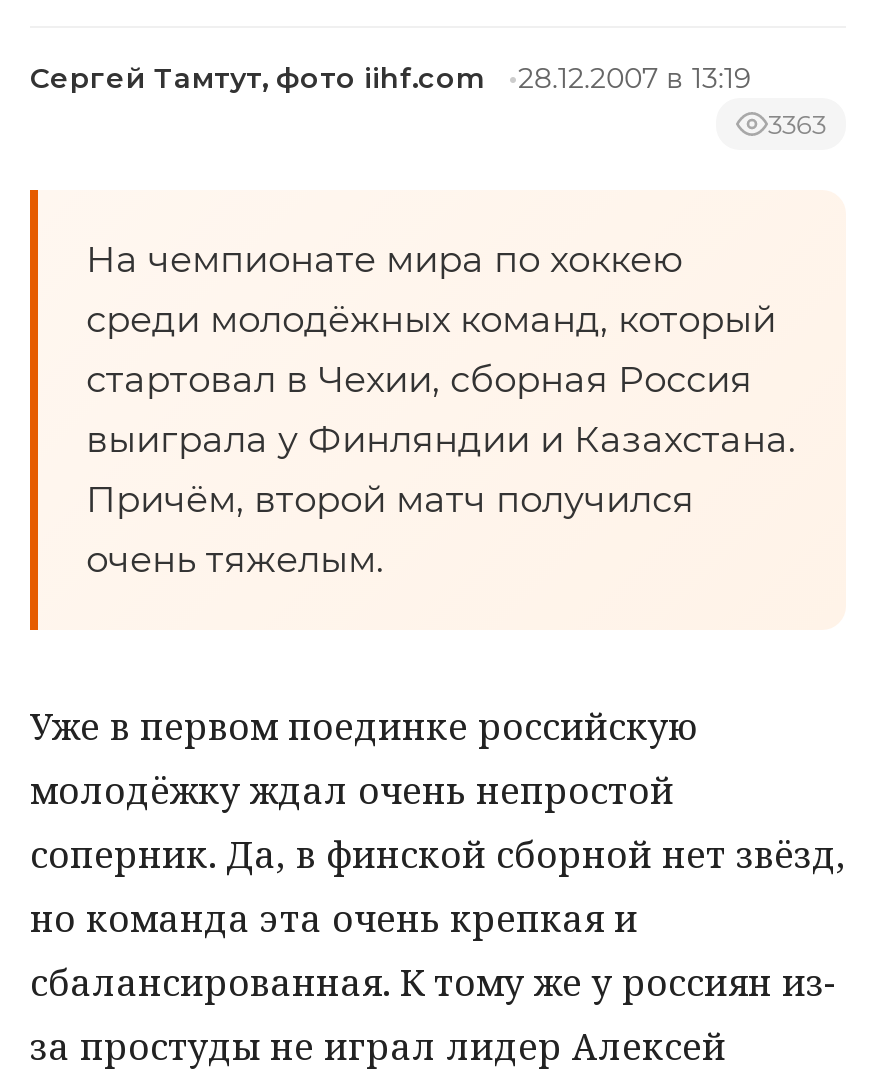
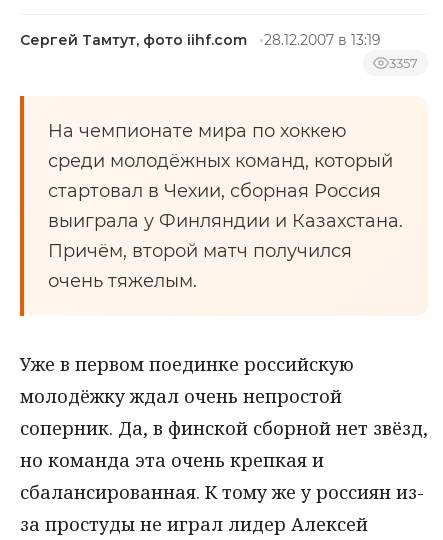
[768,108,826,140] 3363 -> [389,55,418,71] 3357

